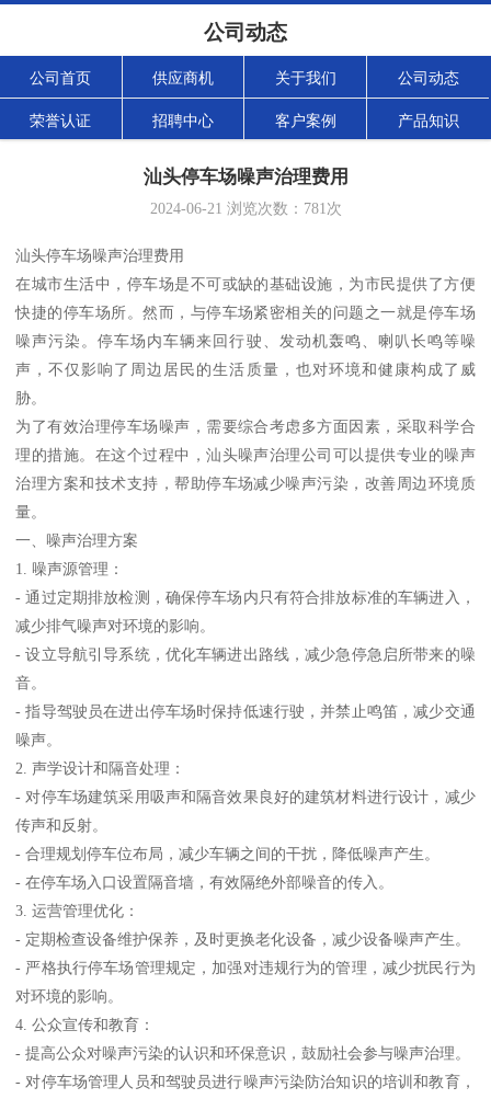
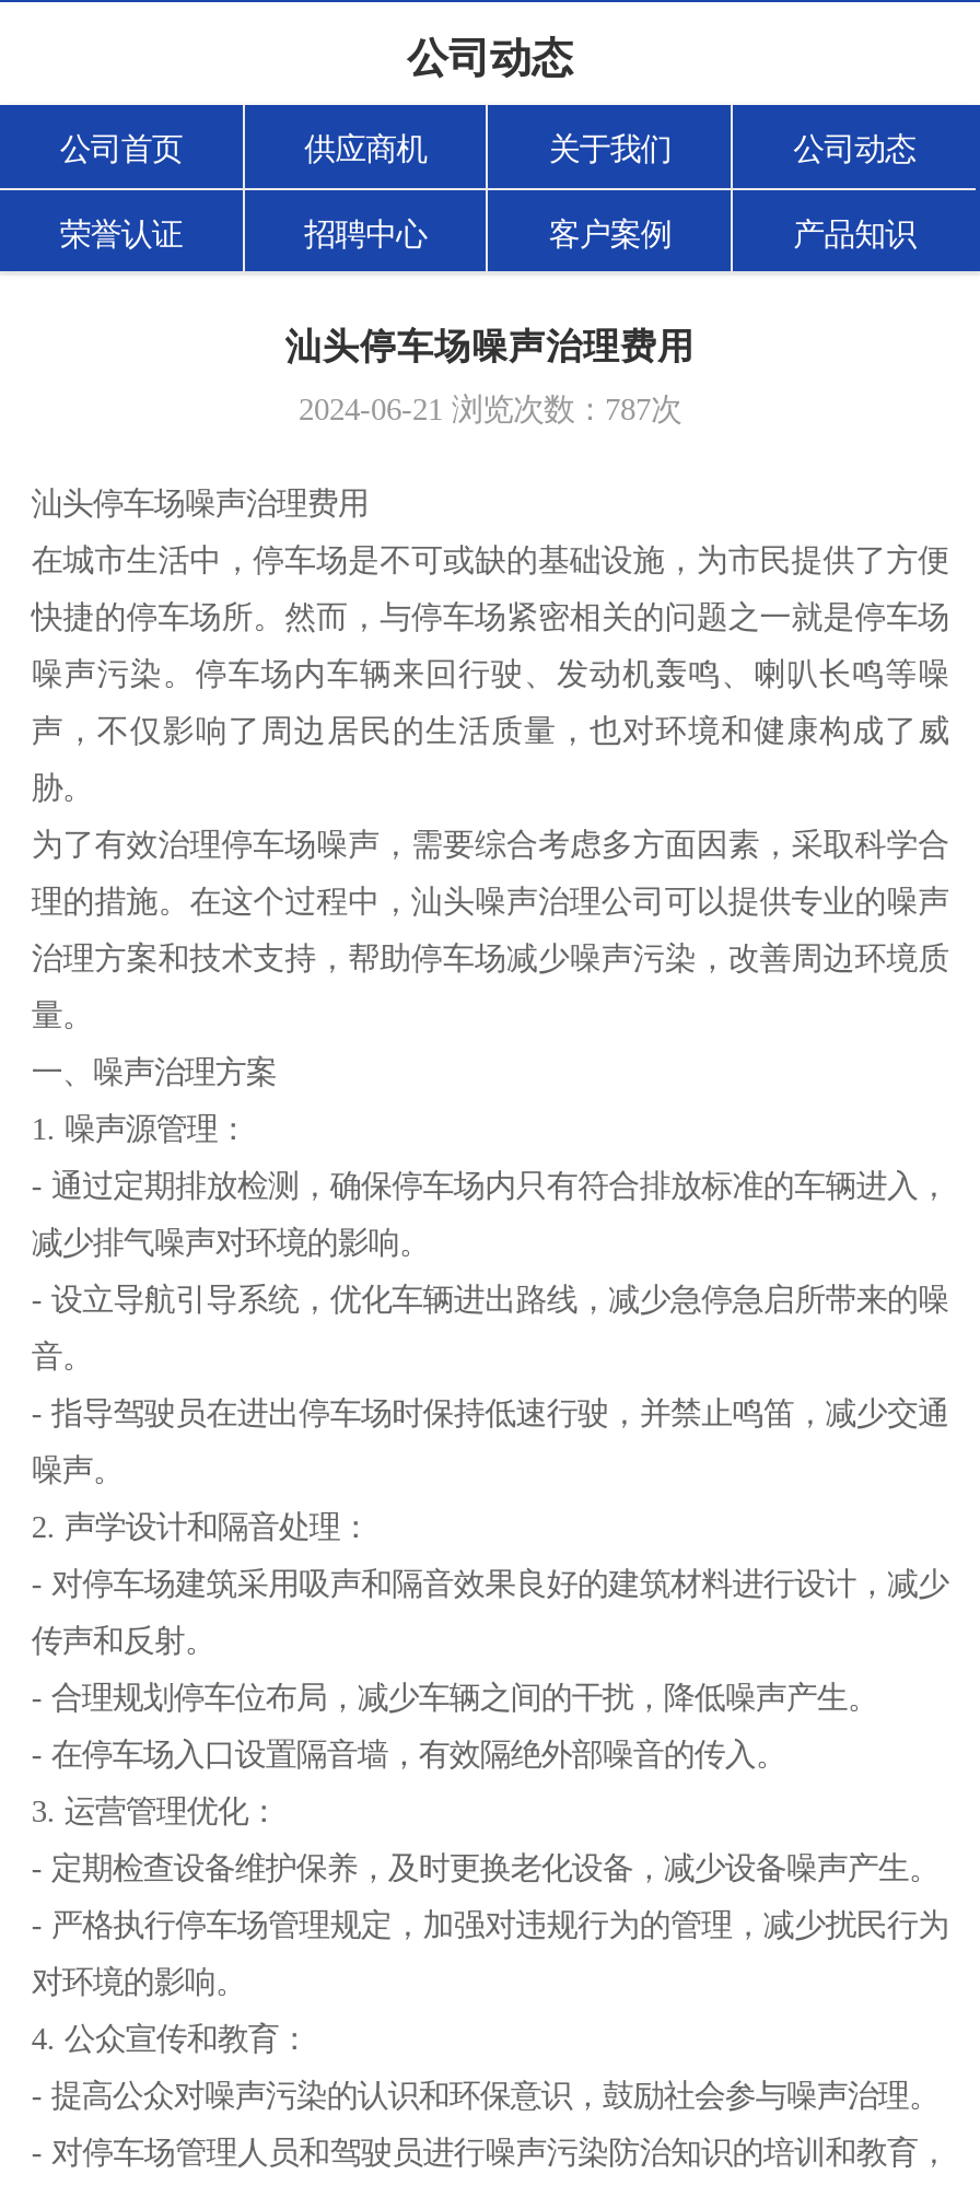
[150,200,341,217] 2024-06-21浏览次数：781次 -> [299,393,681,428] 2024-06-21浏览次数：787次

